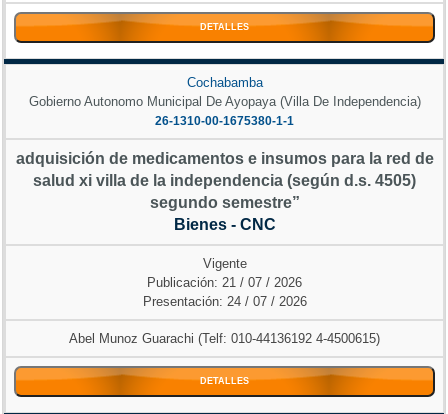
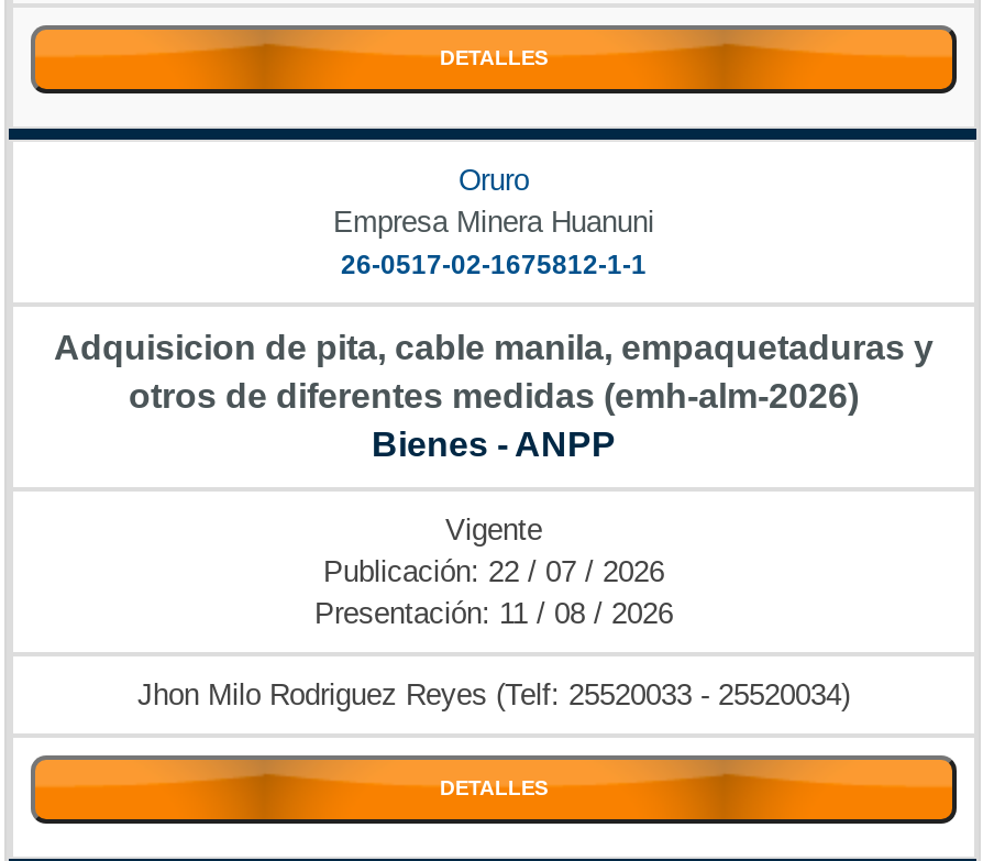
[28,75,420,128] Cochabamba | Gobierno Autonomo Municipal De Ayopaya (Villa De Independencia) | 26-1310-00-1675380-1-1 -> [333,164,654,280] Oruro | Empresa Minera Huanuni | 26-0517-02-1675812-1-1
[15,150,433,233] adquisición de medicamentos e insumos para la red de | salud xi villa de la independencia (según d.s. 4505) | segundo semestre” | Bienes - CNC -> [54,329,934,463] Adquisicion de pita, cable manila, empaquetaduras y | otros de diferentes medidas (emh-alm-2026) | Bienes - ANPP
[142,275,306,309] Publicación: 21 / 07 / 2026 | Presentación: 24 / 07 / 2026 -> [314,555,673,630] Publicación: 22 / 07 / 2026 | Presentación: 11 / 08 / 2026
[69,331,380,346] Abel Munoz Guarachi (Telf: 010-44136192 4-4500615) -> [137,678,850,711] Jhon Milo Rodriguez Reyes (Telf: 25520033 - 25520034)

